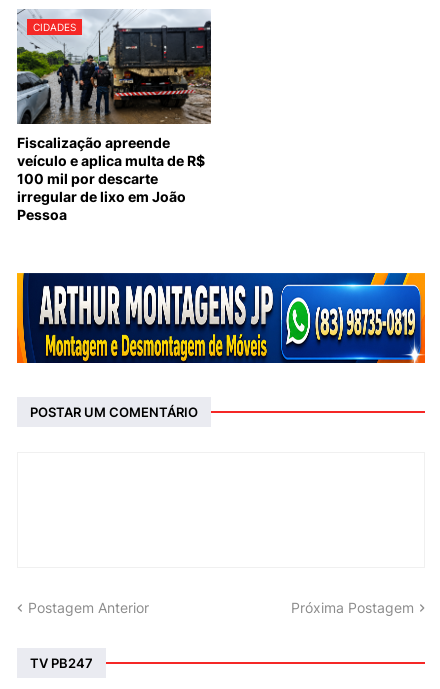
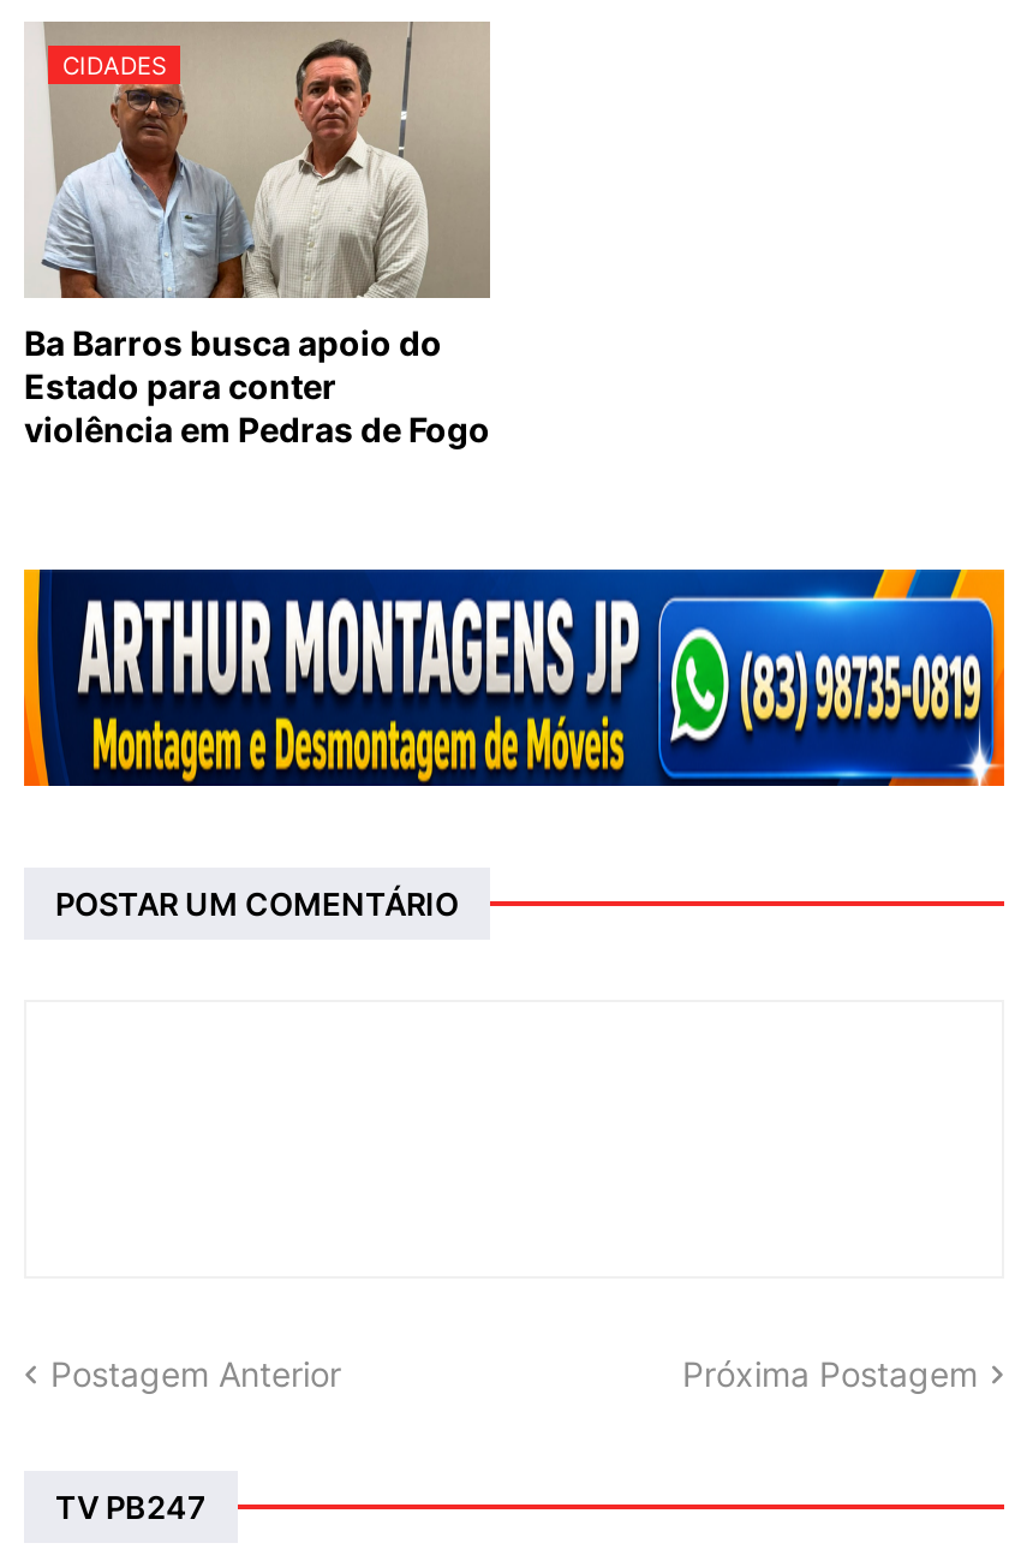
[16,9,212,223] [image] | Fiscalização apreende | veículo e aplica multa de R$ | 100 mil por descarte | irregular de lixo em João | Pessoa -> [24,22,490,449] [image] | Ba Barros busca apoio do | Estado para conter | violência em Pedras de Fogo

